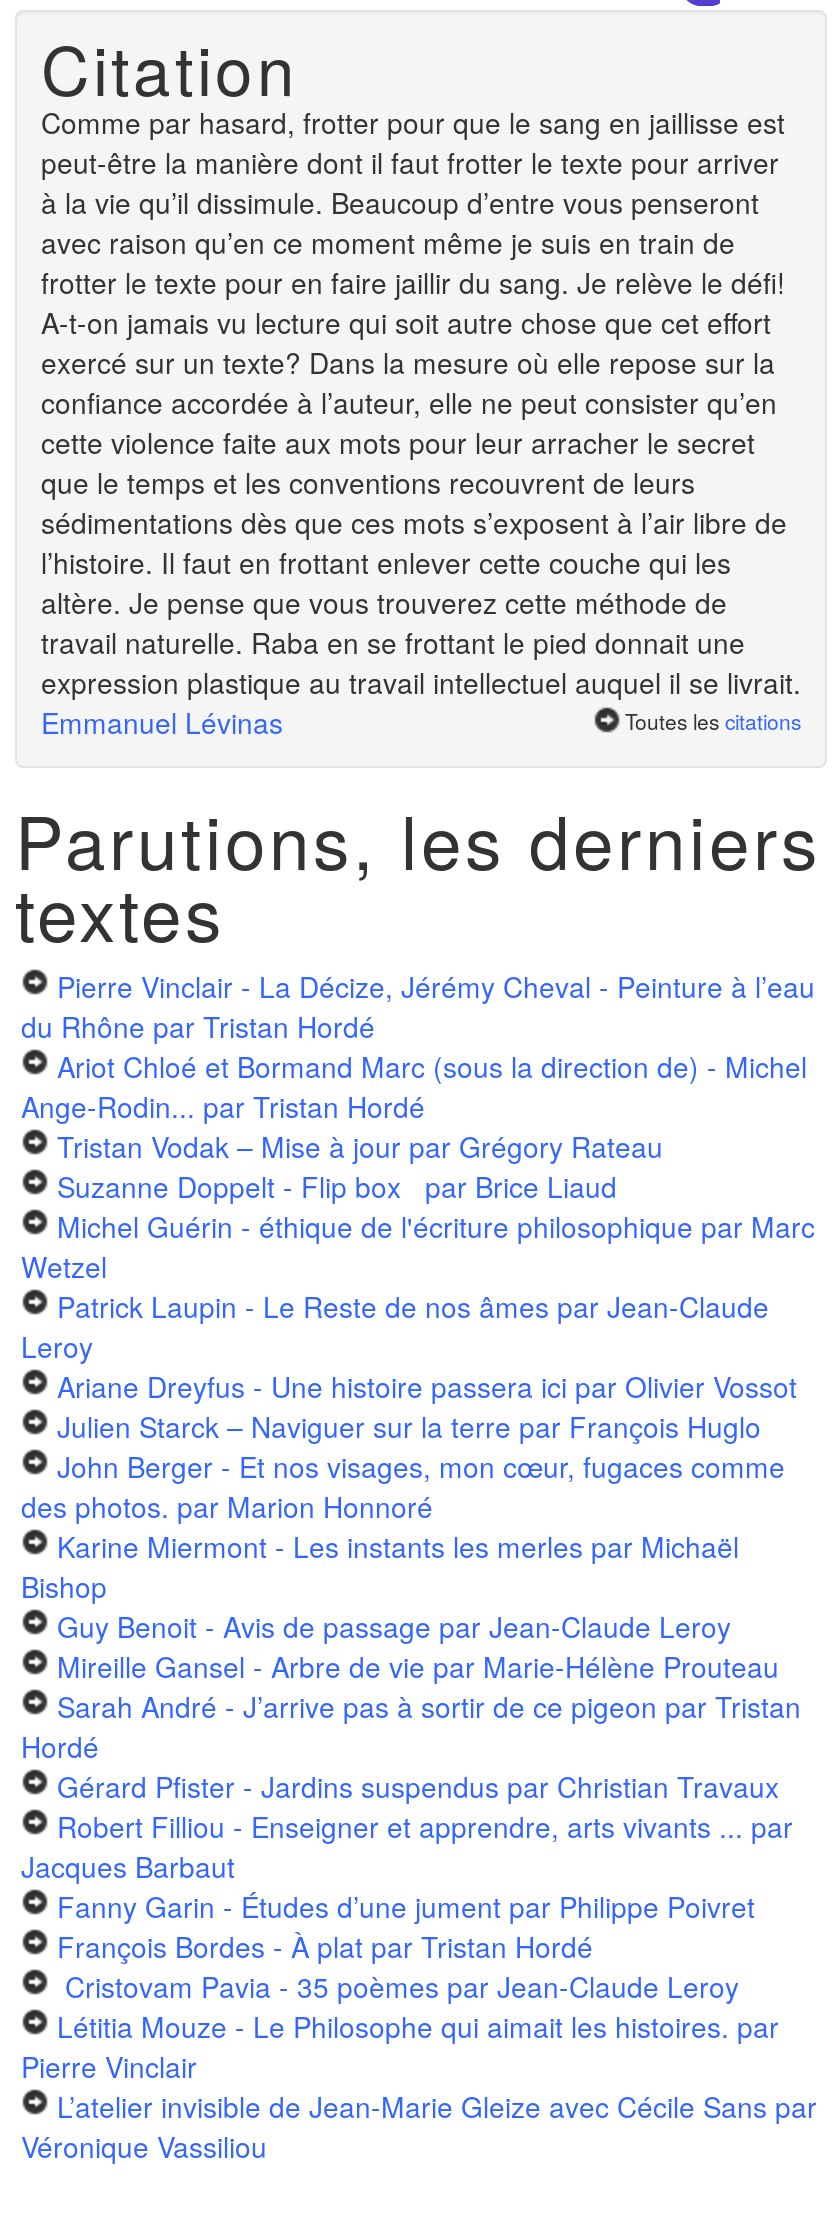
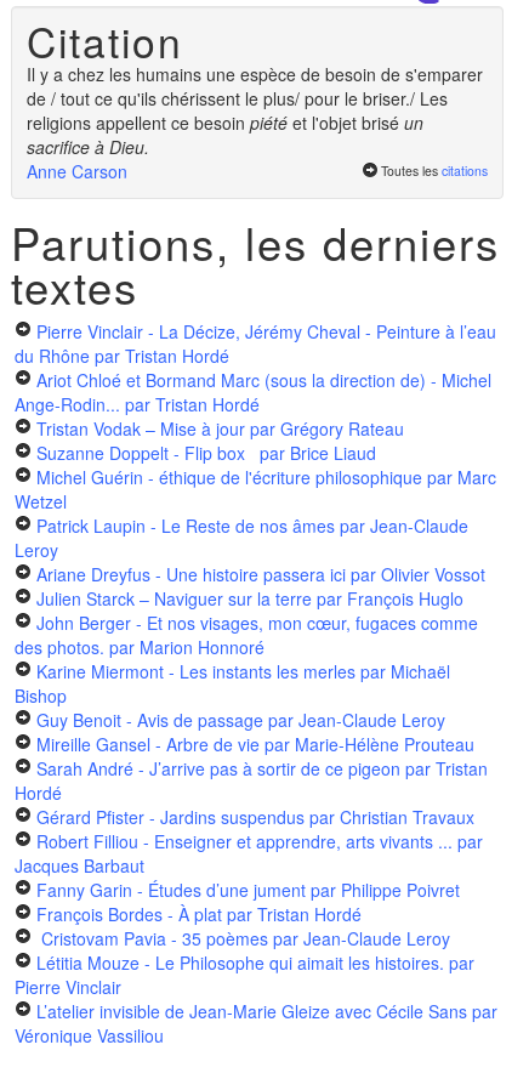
[41,101,801,741] Comme par hasard, frotter pour que le sang en jaillisse est | peut-être la manière dont il faut frotter le texte pour arriver | à la vie qu’il dissimule. Beaucoup d’entre vous penseront | avec raison qu’en ce moment même je suis en train de | frotter le texte pour en faire jaillir du sang. Je relève le défi! | A-t-on jamais vu lecture qui soit autre chose que cet effort | exercé sur un texte? Dans la mesure où elle repose sur la | confiance accordée à l’auteur, elle ne peut consister qu’en | cette violence faite aux mots pour leur arracher le secret | que le temps et les conventions recouvrent de leurs | sédimentations dès que ces mots s’exposent à l’air libre de | l’histoire. Il faut en frottant enlever cette couche qui les | altère. Je pense que vous trouverez cette méthode de | travail naturelle. Raba en se frottant le pied donnait une | expression plastique au travail intellectuel auquel il se livrait. | Emmanuel Lévinas -> [27,62,483,183] Il y a chez les humains une espèce de besoin de s'emparer | de / tout ce qu'ils chérissent le plus/ pour le briser./ Les | religions appellent ce besoin piété et l'objet brisé un | sacrifice à Dieu. | Anne Carson

